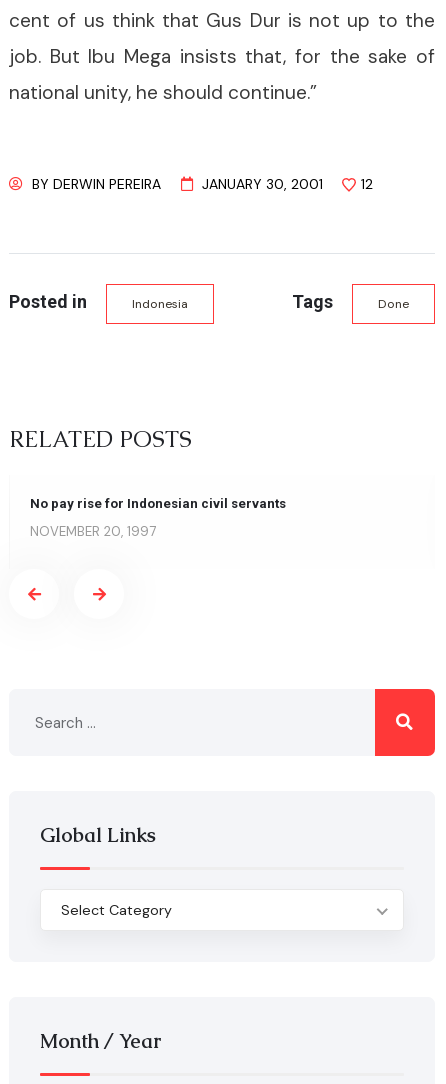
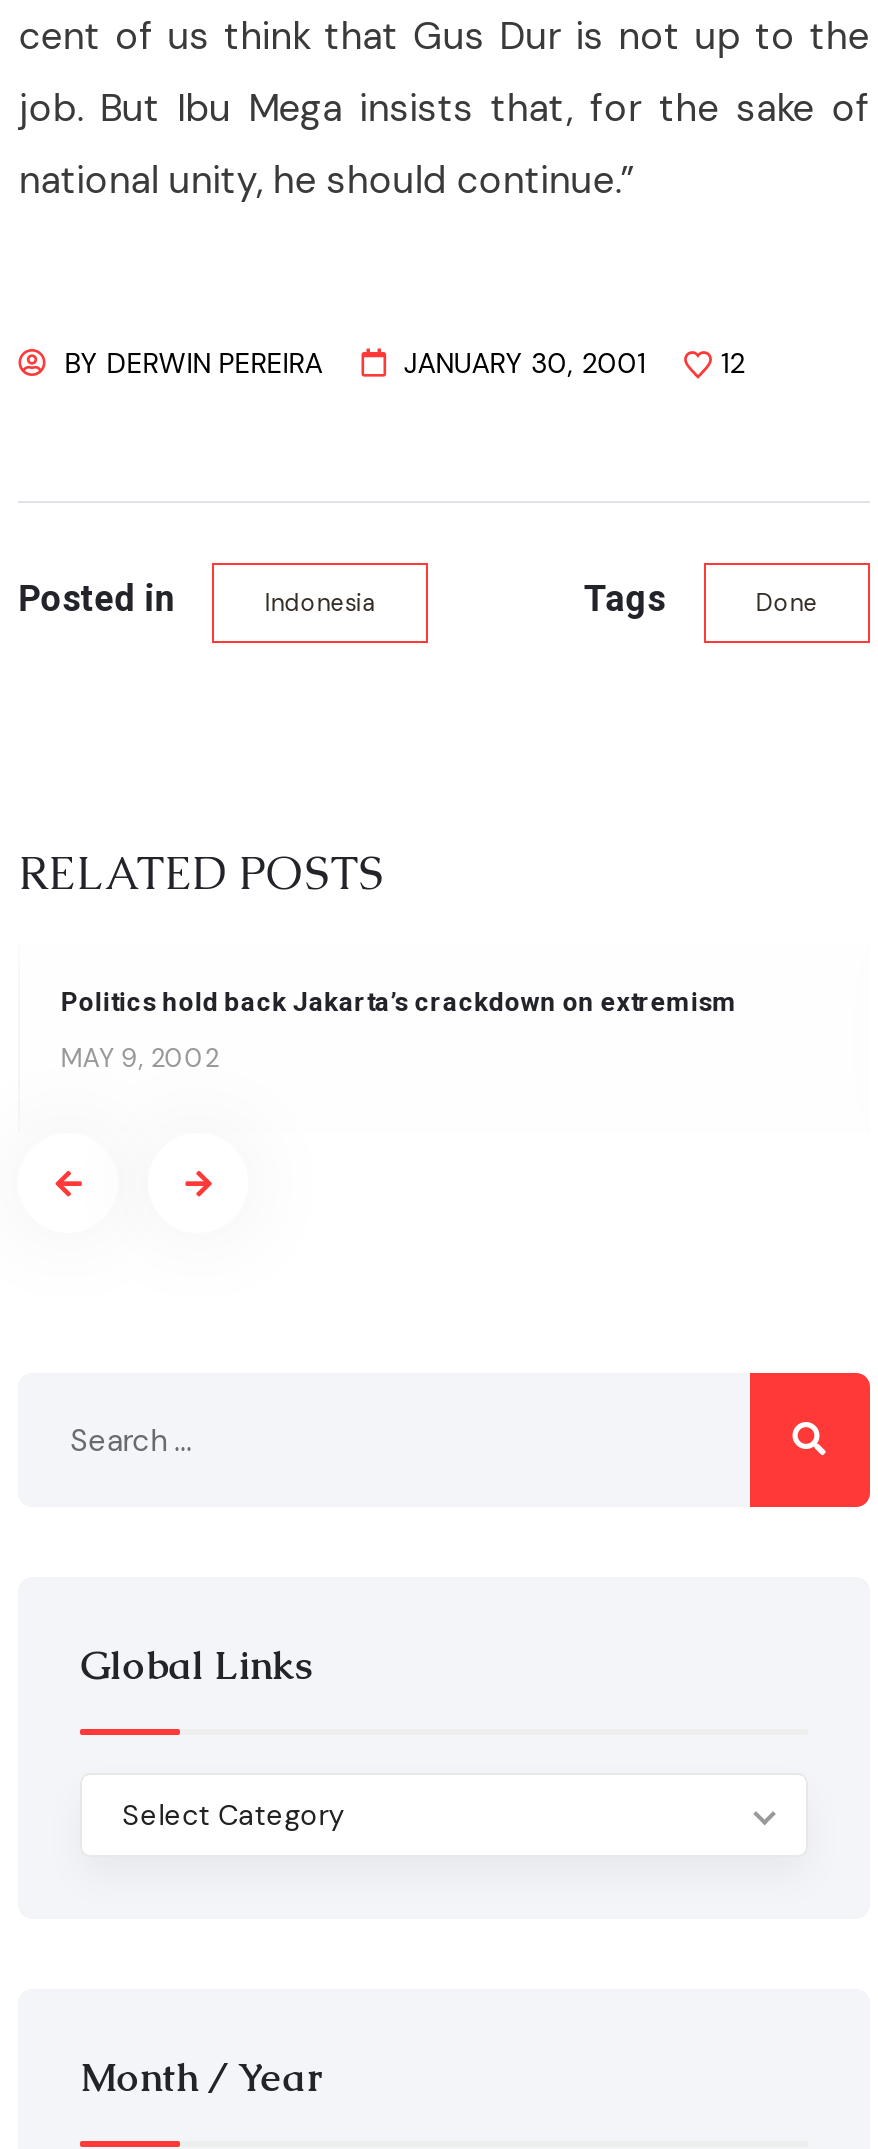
[30,496,286,511] No pay rise for Indonesian civil servants -> [60,987,736,1017] Politics hold back Jakarta’s crackdown on extremism
[30,523,156,540] NOVEMBER 20, 1997 -> [60,1041,218,1075] MAY 9, 2002

